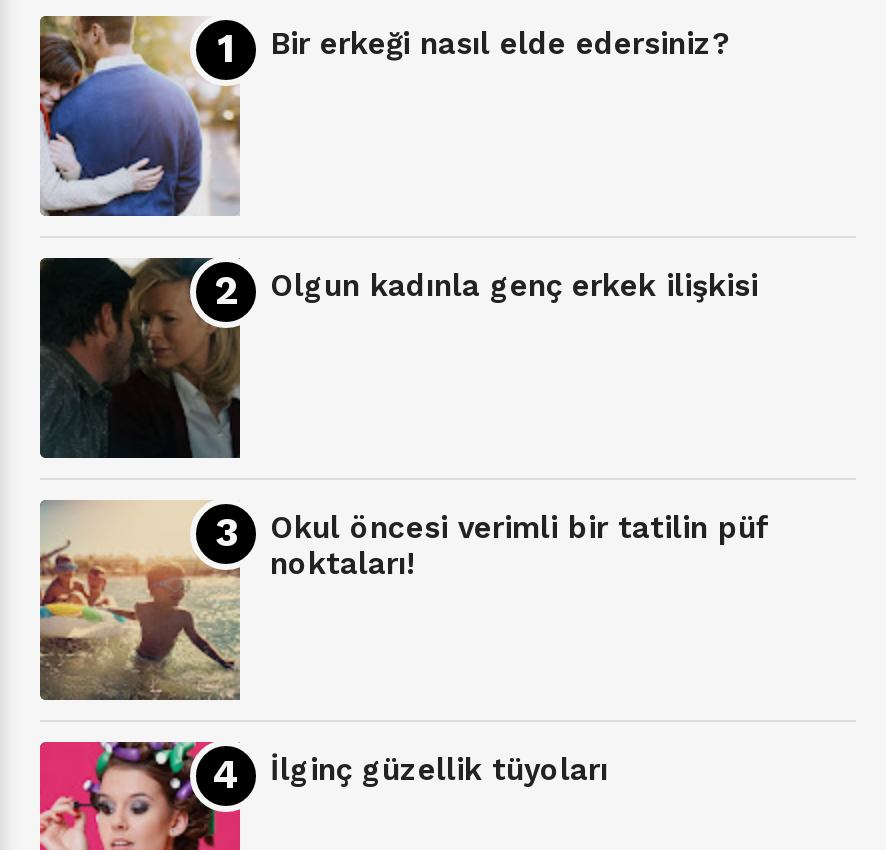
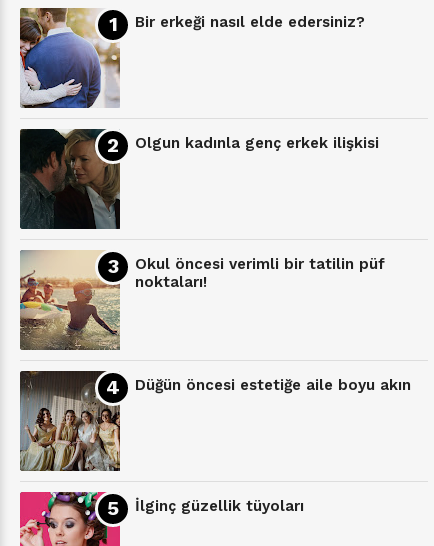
none -> [20,370,411,471] [image] | Düğün öncesi estetiğe aile boyu akın

